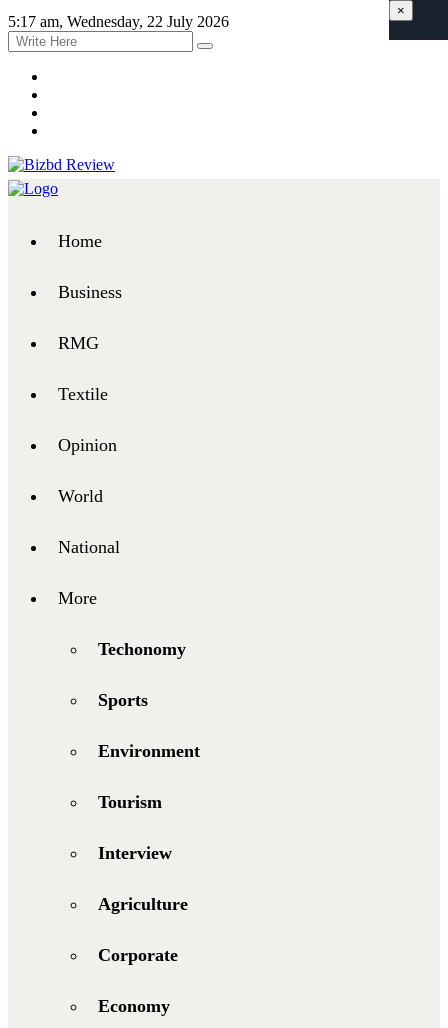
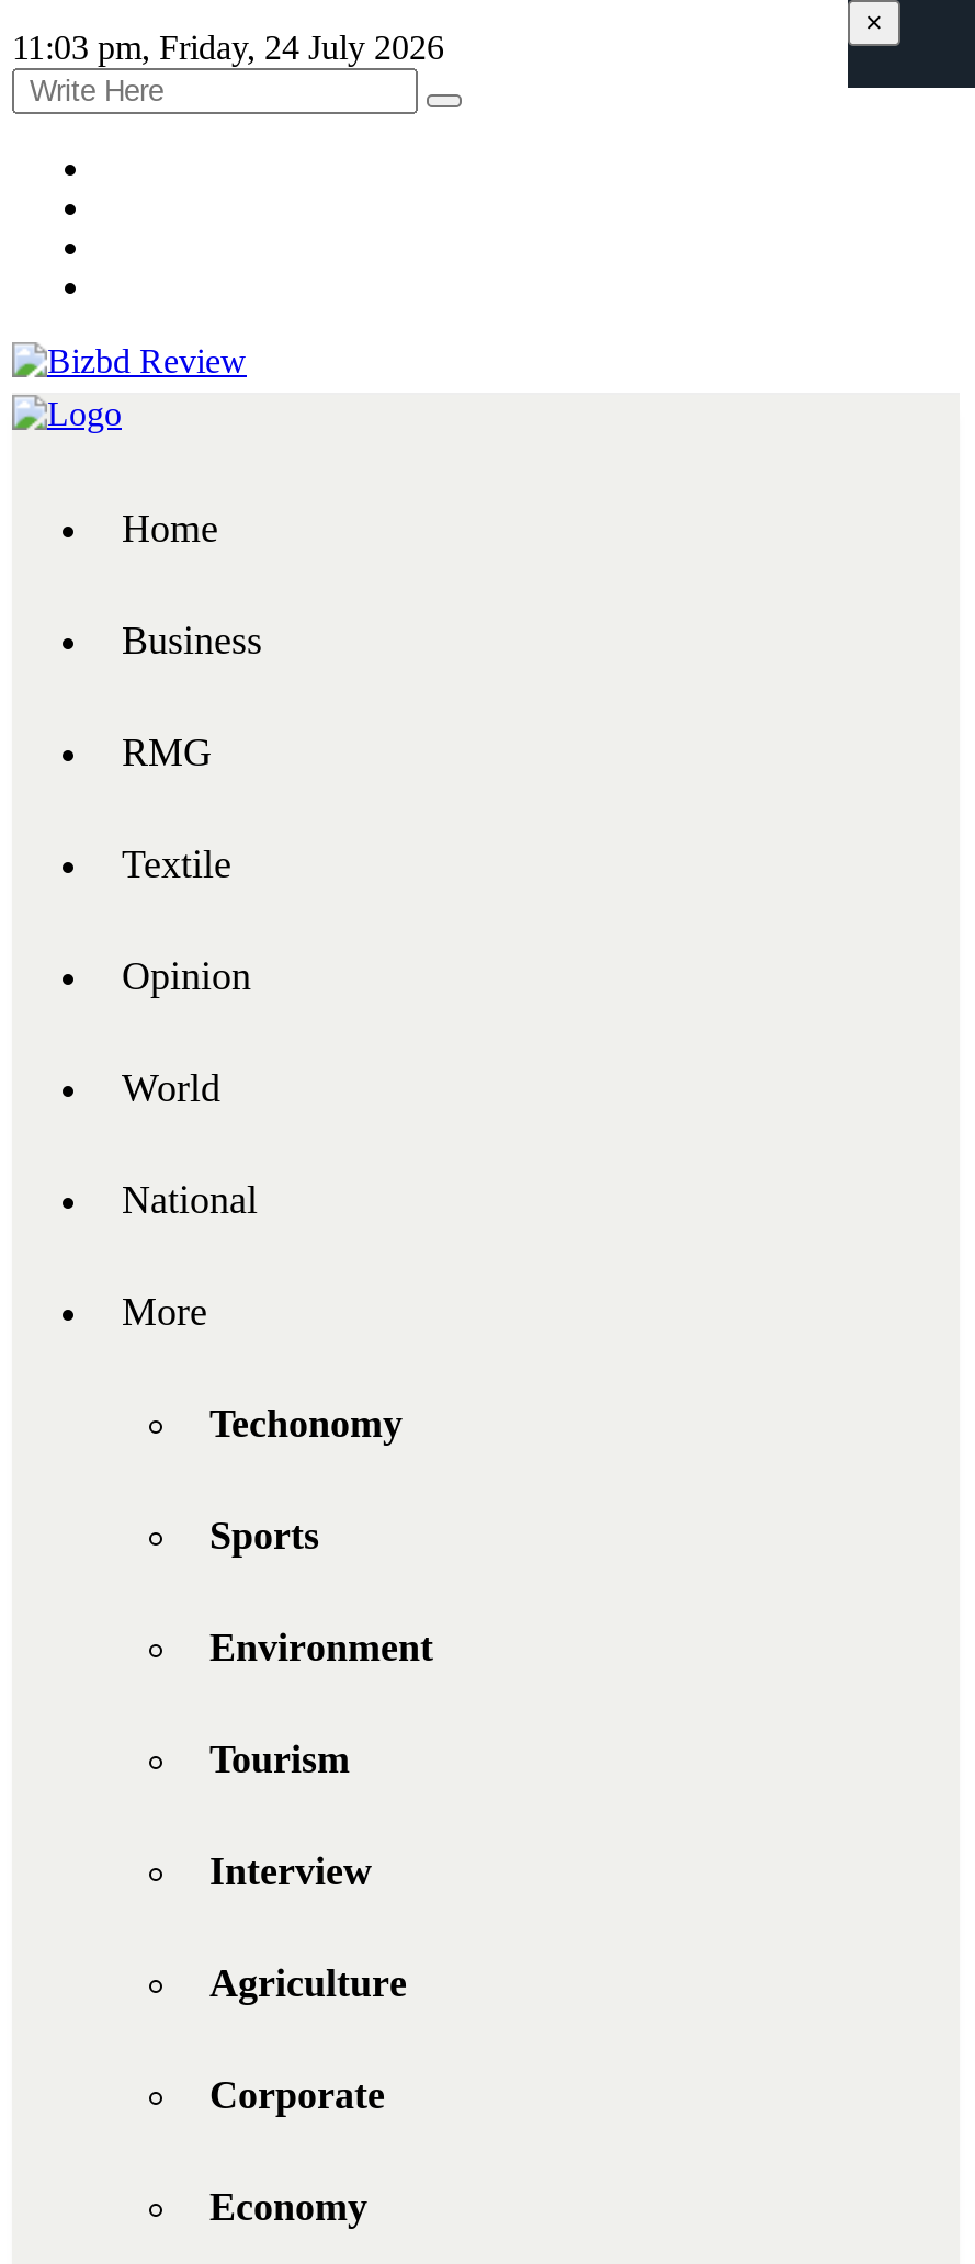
[8,13,229,30] 5:17 am, Wednesday, 22 July 2026 -> [12,29,444,66] 11:03 pm, Friday, 24 July 2026

